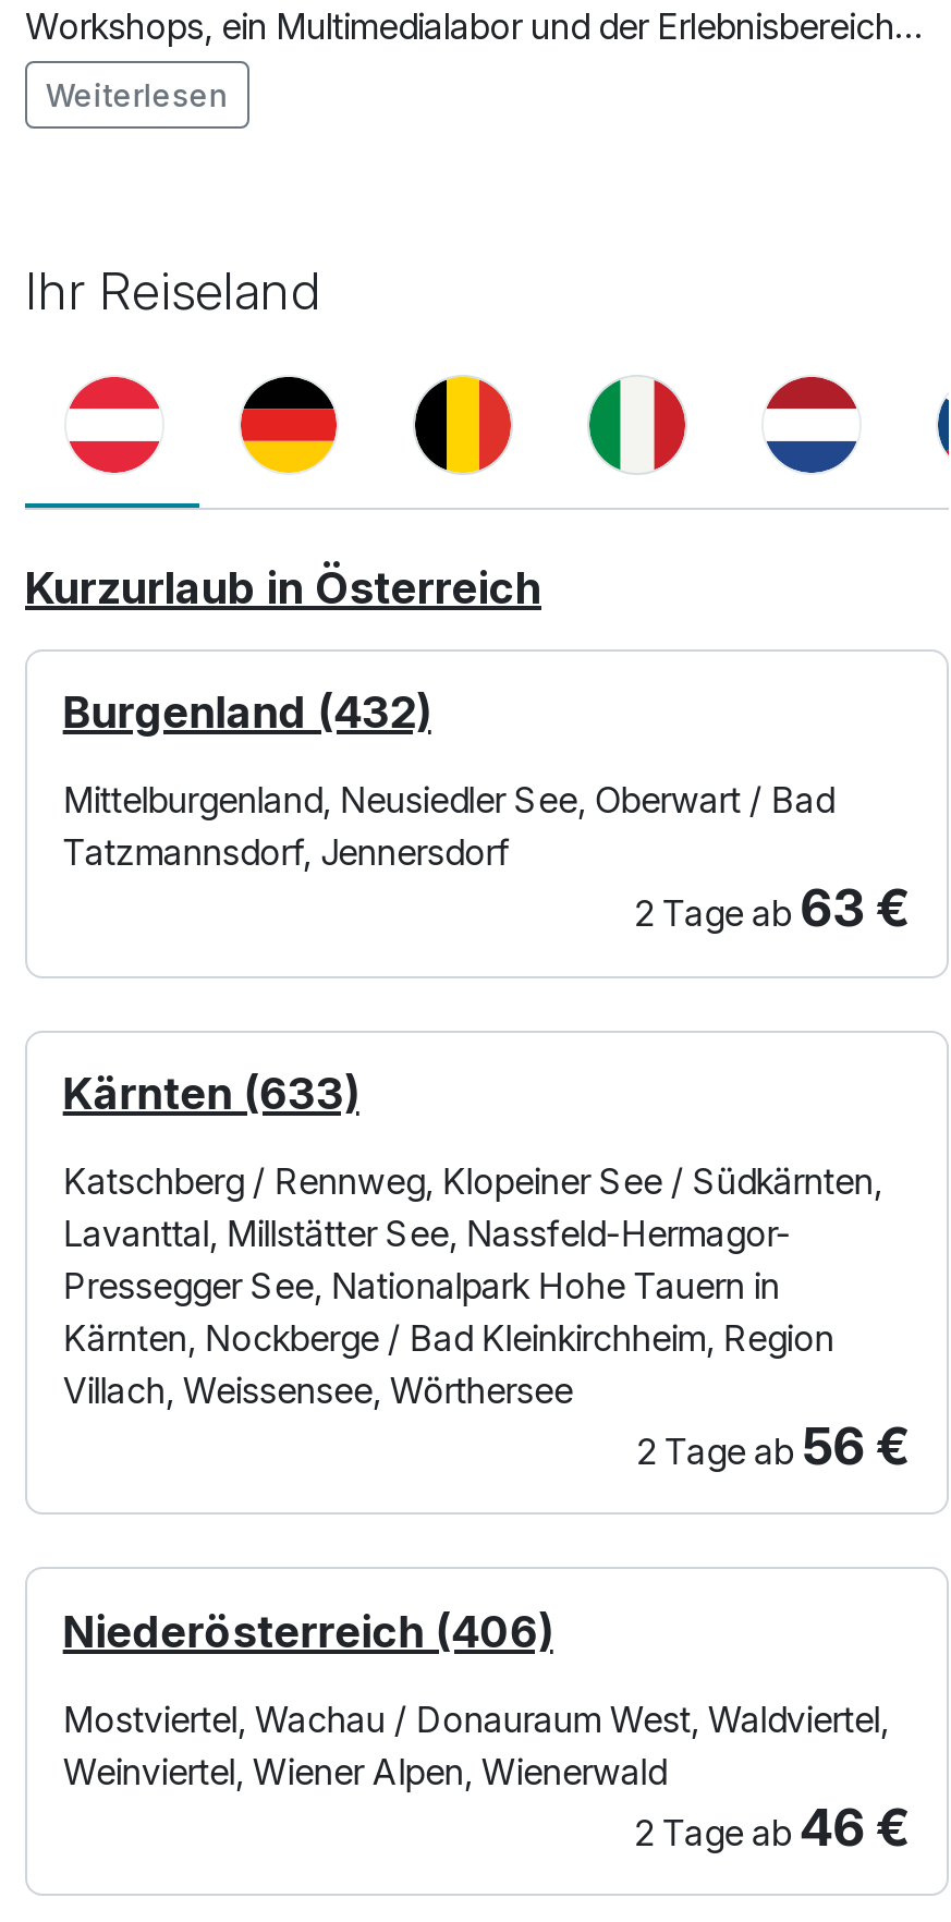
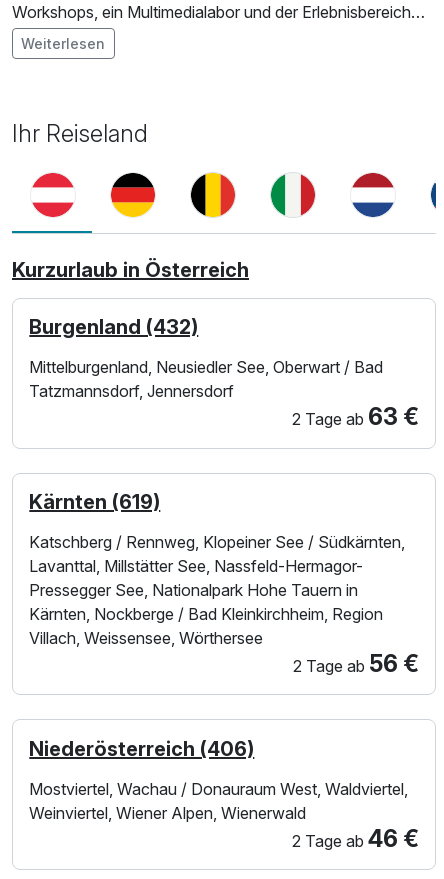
[63,1068,359,1120] Kärnten (633) -> [29,490,160,514] Kärnten (619)

